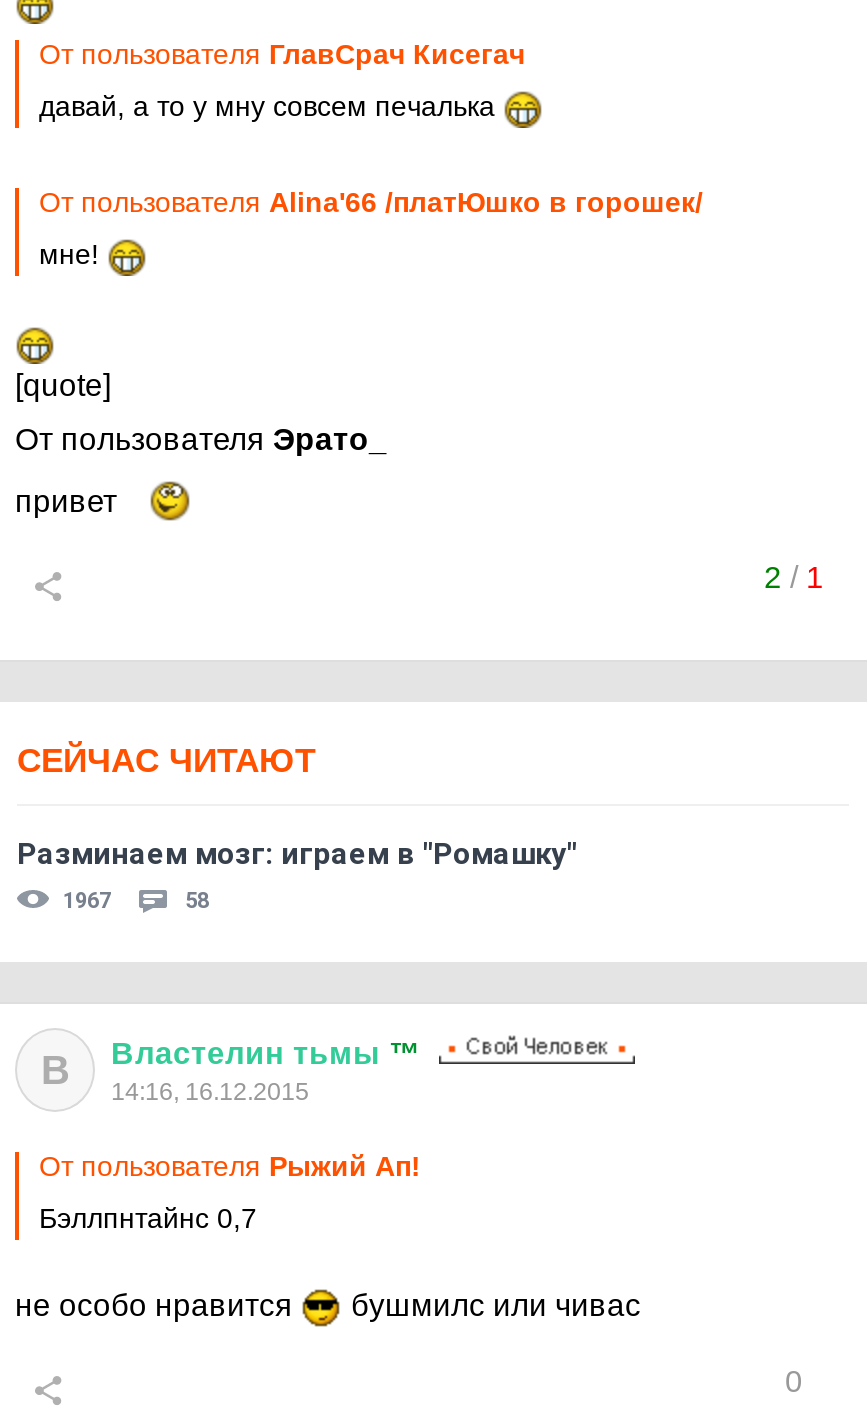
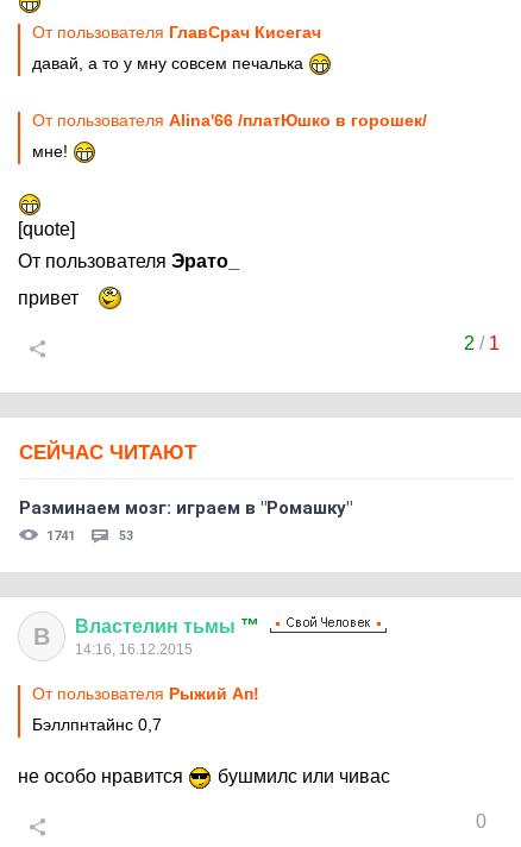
[63,888,111,914] 1967 -> [46,528,75,544] 1741
[185,888,209,914] 58 -> [119,528,133,544] 53

